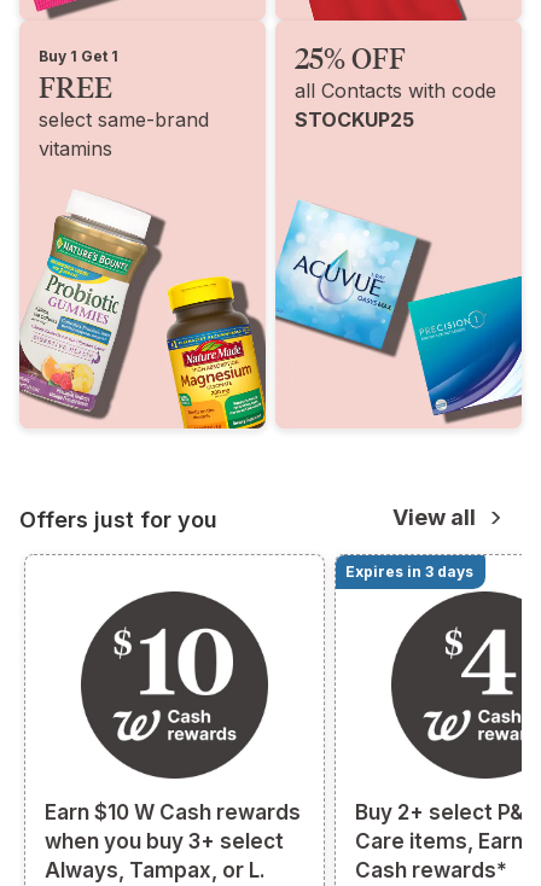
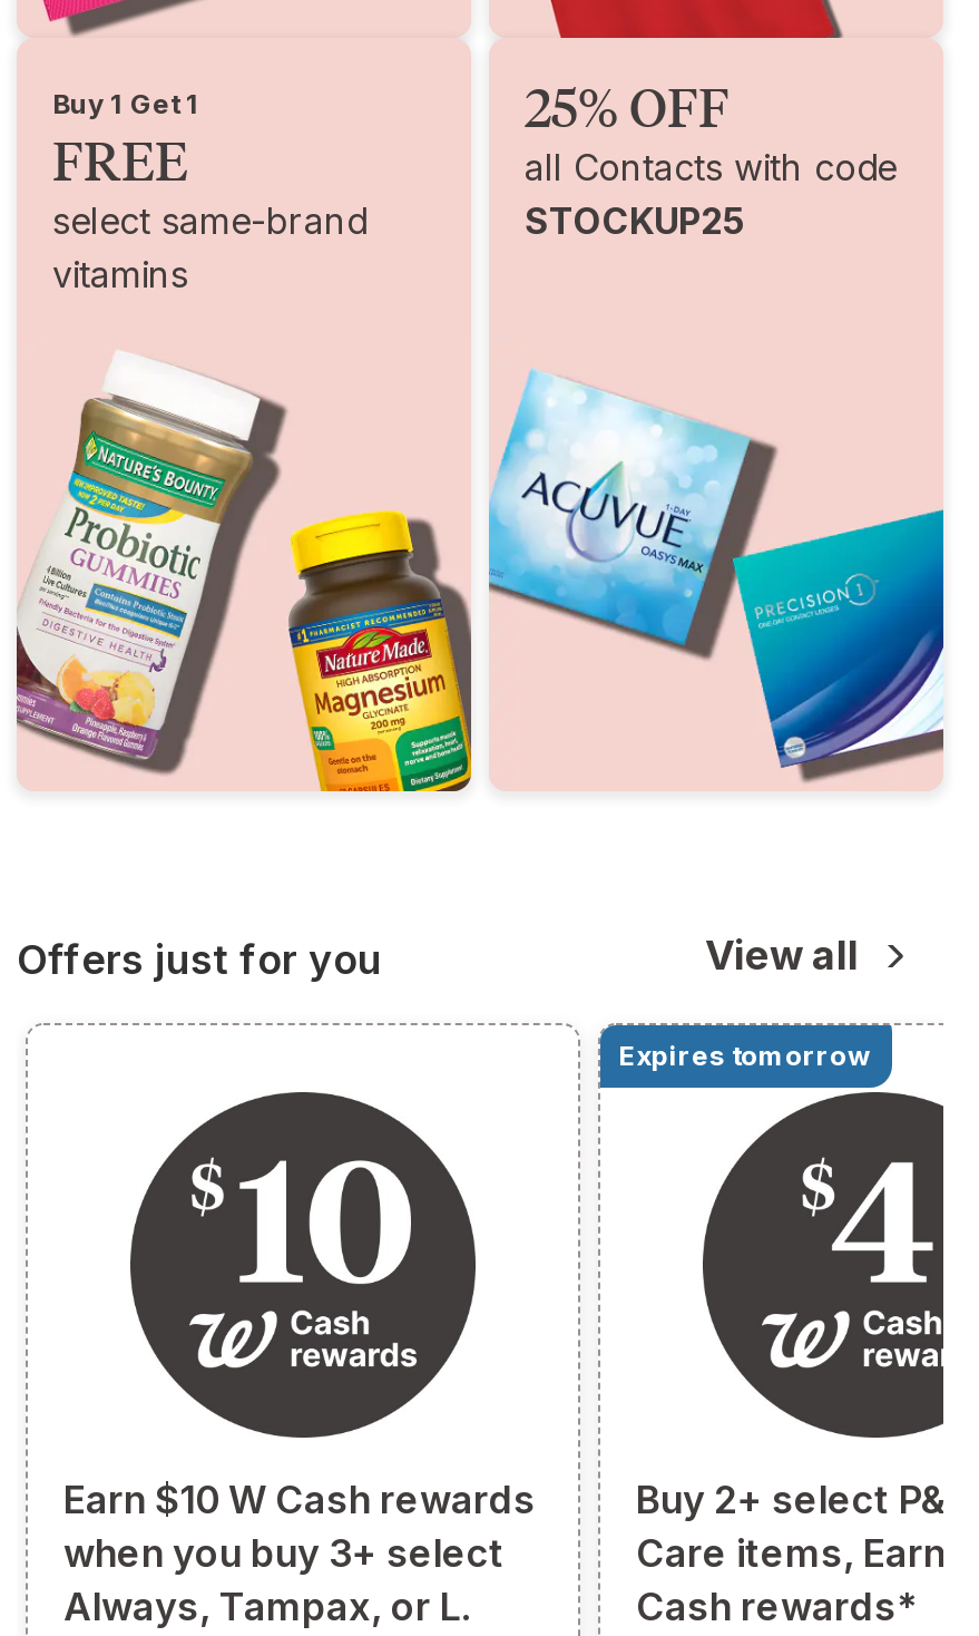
[345,562,473,580] Expires in 3 days -> [618,1038,870,1072] Expires tomorrow

